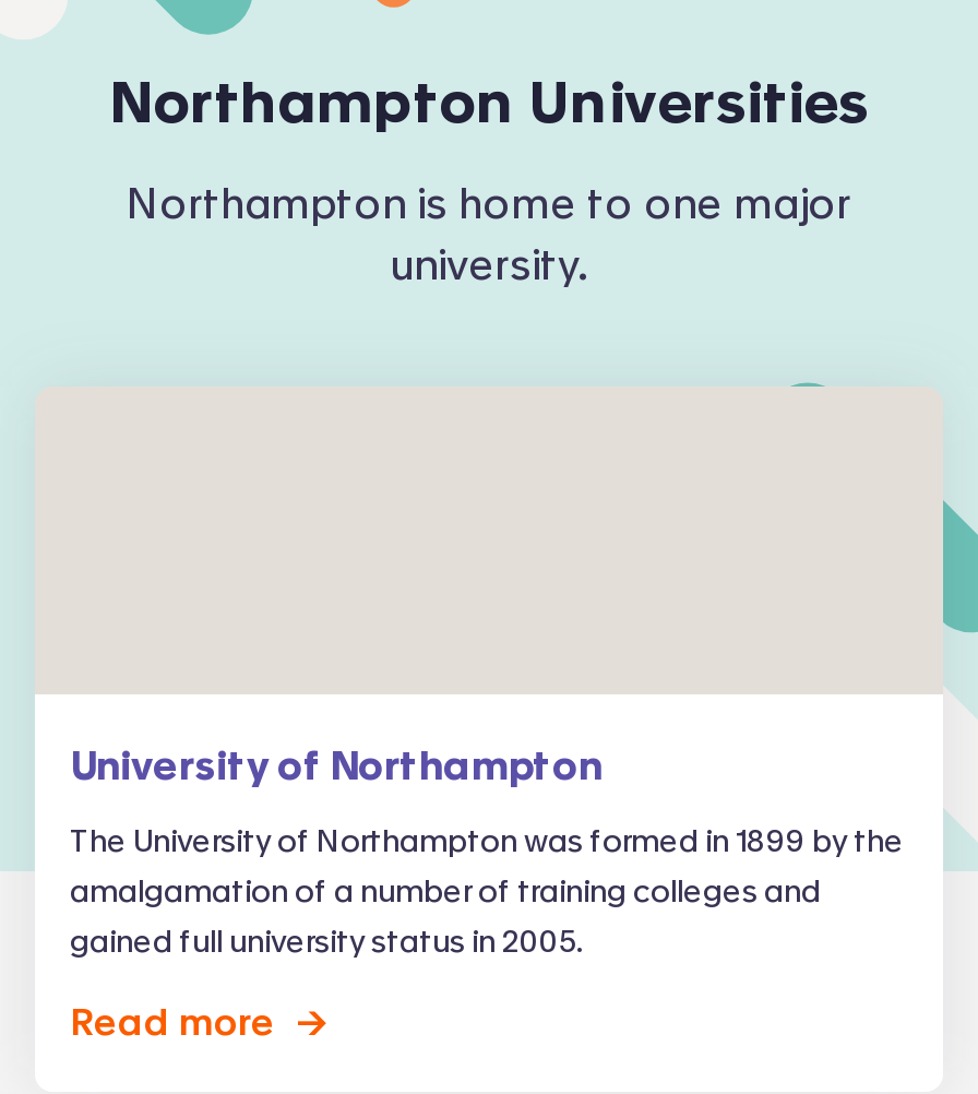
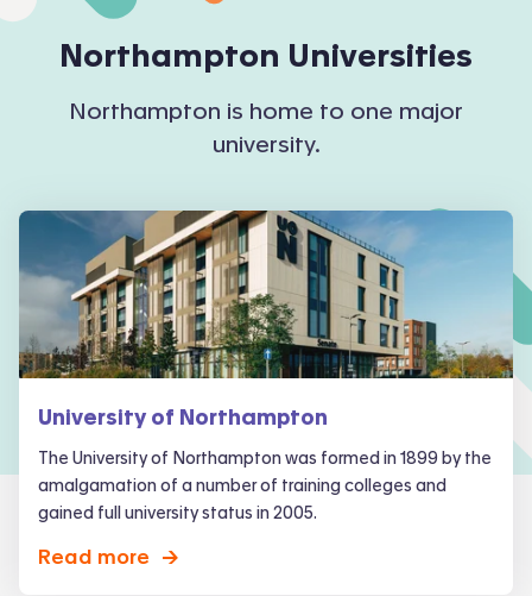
none -> [18,209,514,379] [image]

